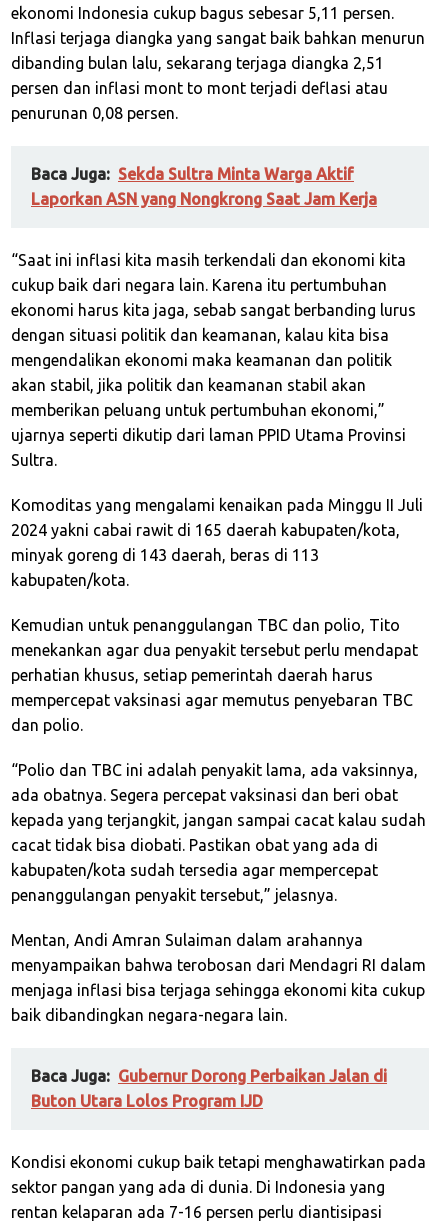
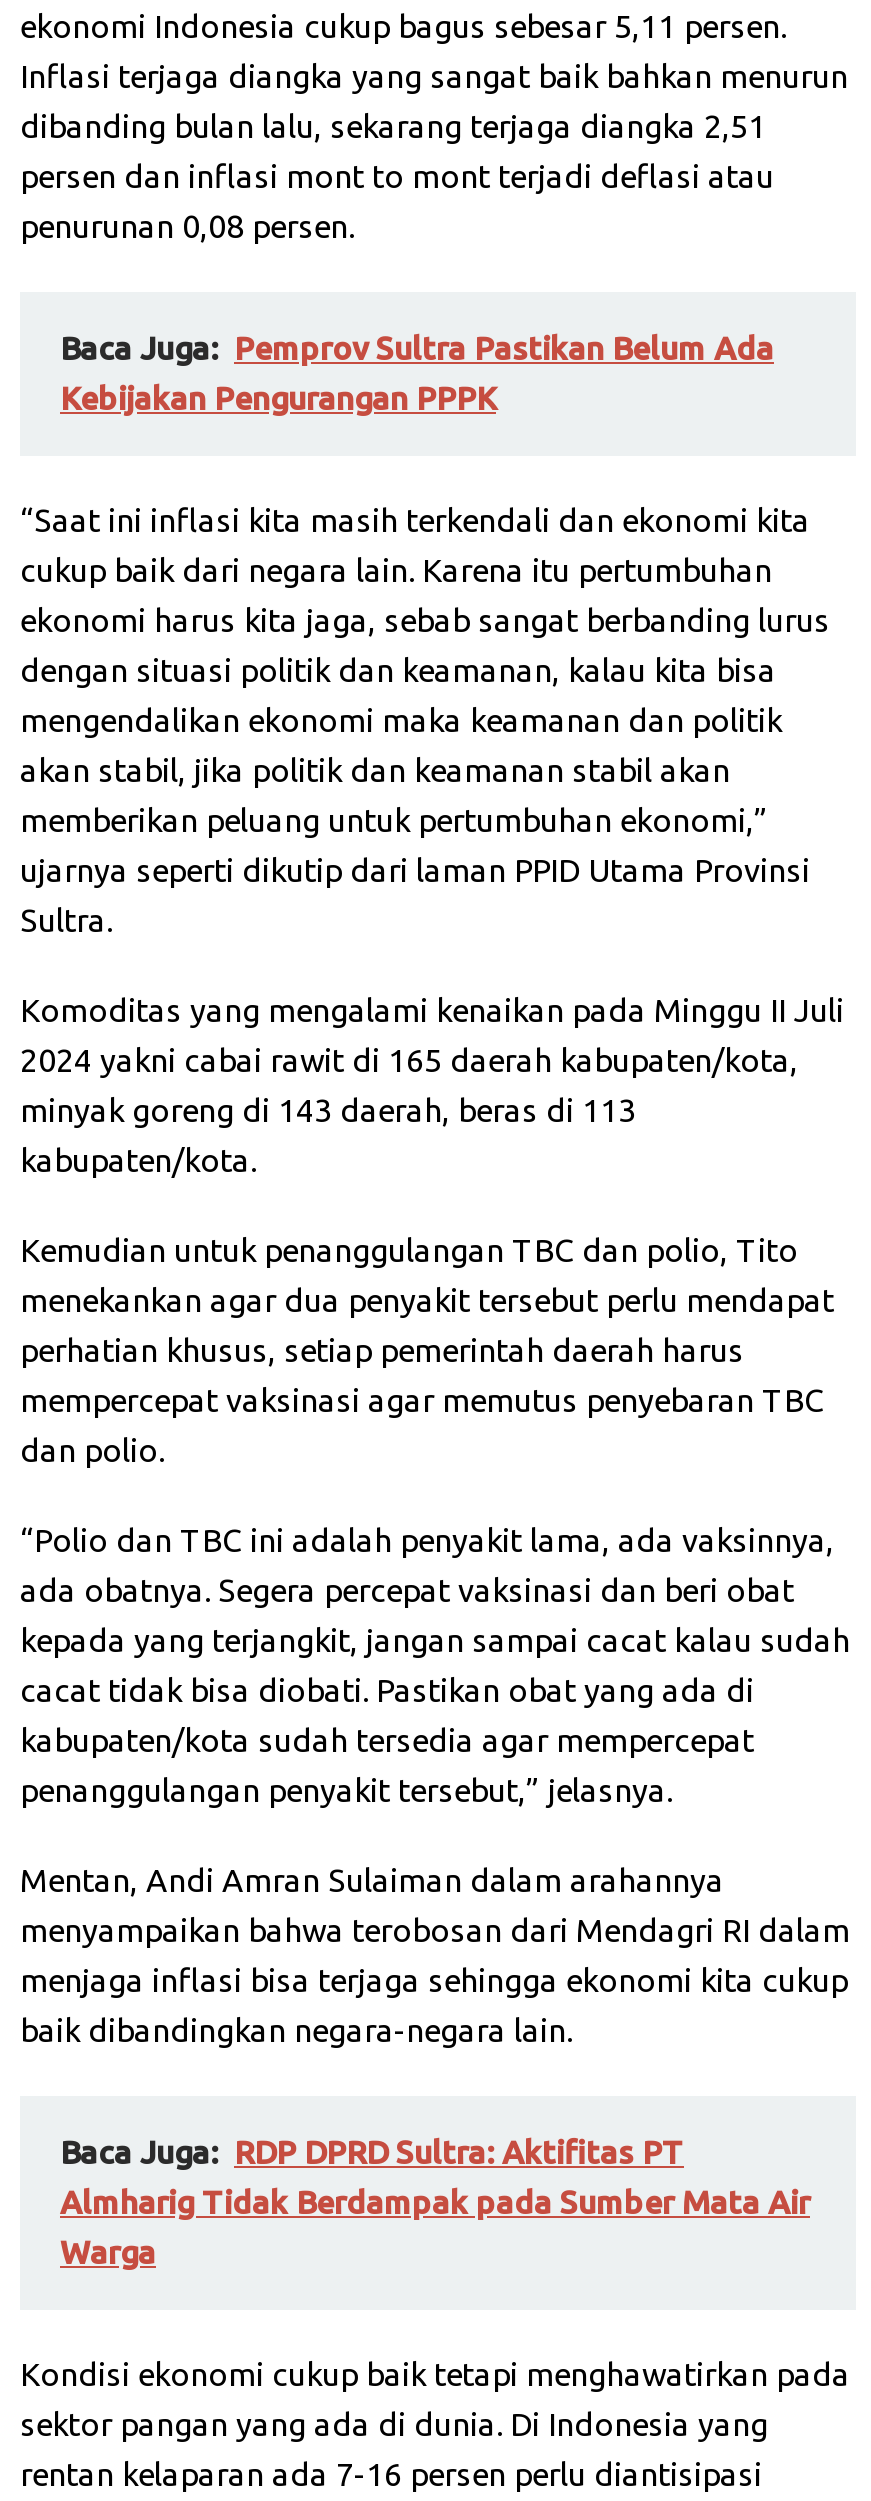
[31,165,377,208] Baca Juga: Sekda Sultra Minta Warga Aktif | Laporkan ASN yang Nongkrong Saat Jam Kerja -> [60,331,774,417] Baca Juga: Pemprov Sultra Pastikan Belum Ada | Kebijakan Pengurangan PPPK
[31,1067,387,1110] Baca Juga: Gubernur Dorong Perbaikan Jalan di | Buton Utara Lolos Program IJD -> [60,2135,810,2271] Baca Juga: RDP DPRD Sultra: Aktifitas PT | Almharig Tidak Berdampak pada Sumber Mata Air | Warga

